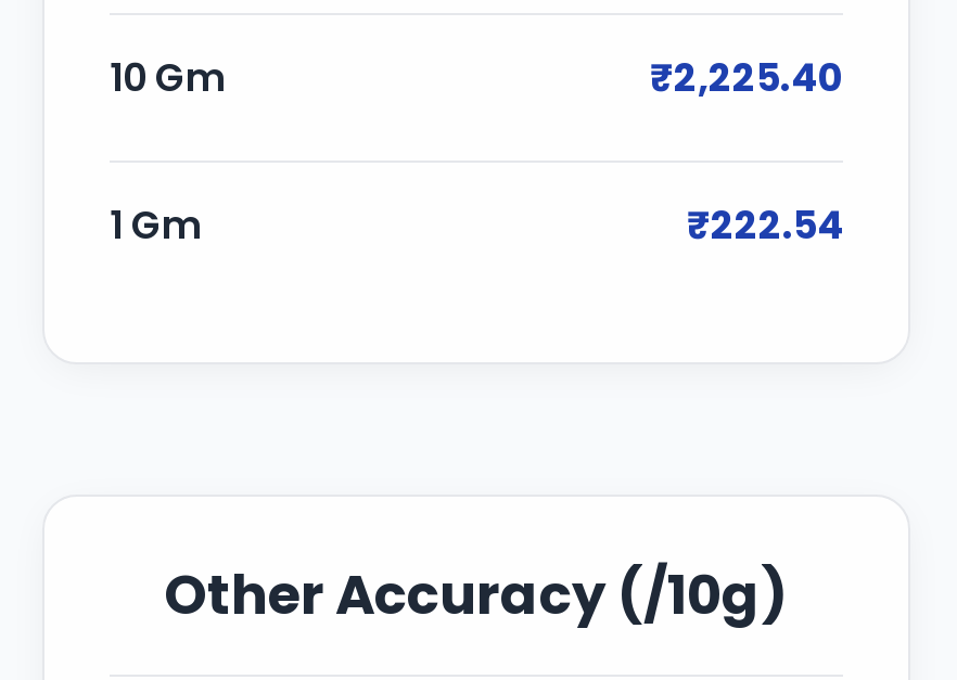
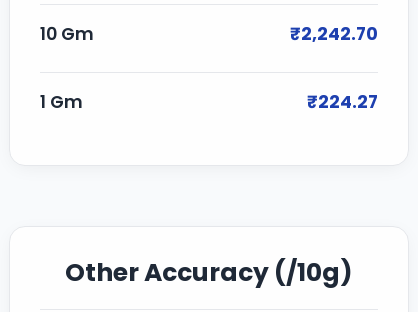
[650,52,843,104] ₹2,225.40 -> [290,22,378,46] ₹2,242.70
[687,200,843,252] ₹222.54 -> [307,90,378,114] ₹224.27

